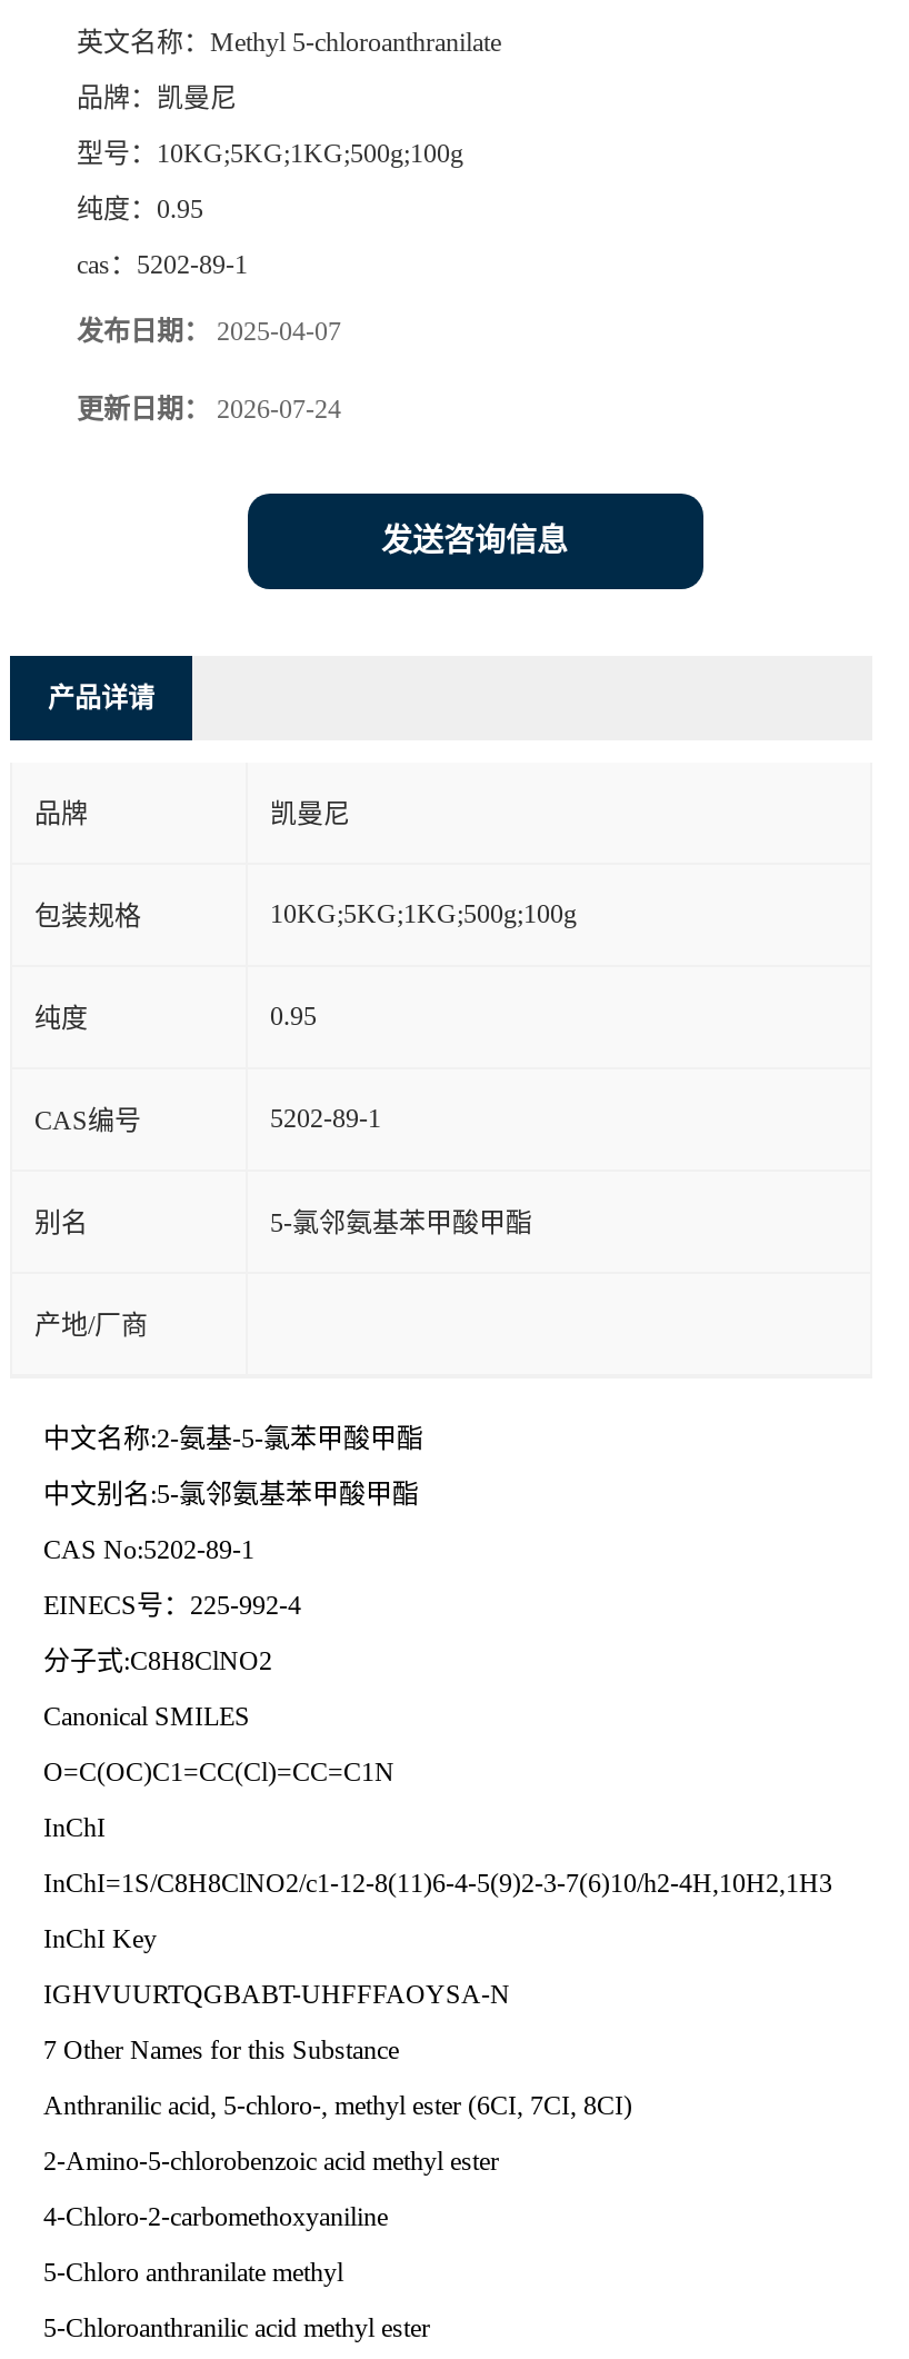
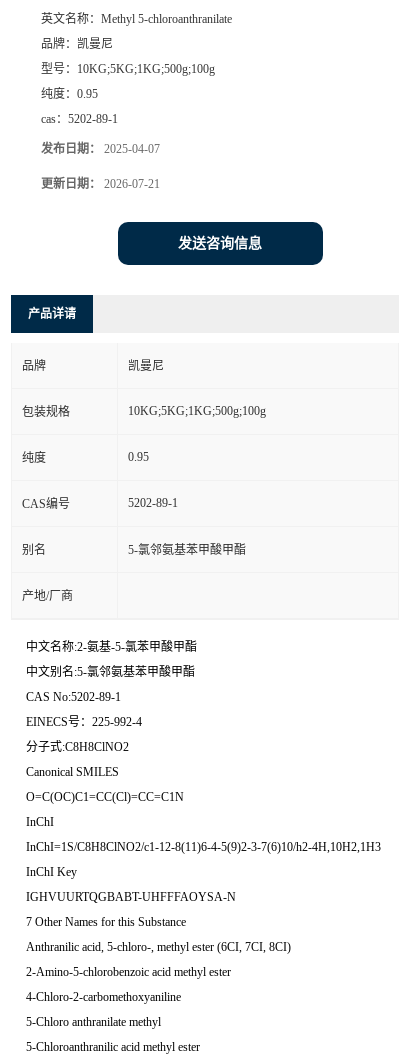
[77,393,341,424] 更新日期：2026-07-24 -> [41,177,160,191] 更新日期：2026-07-21

